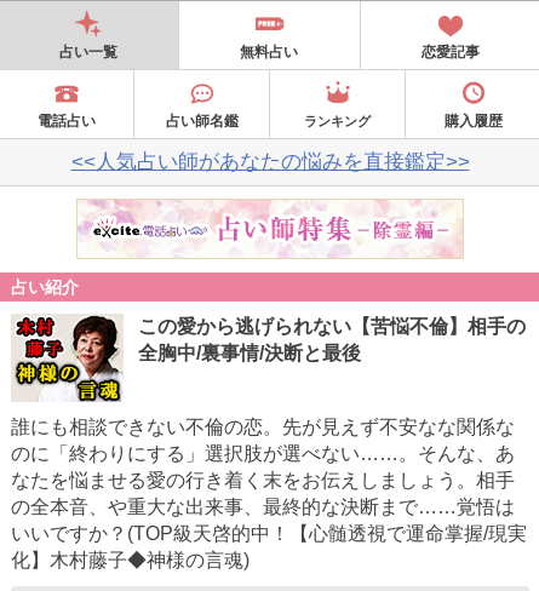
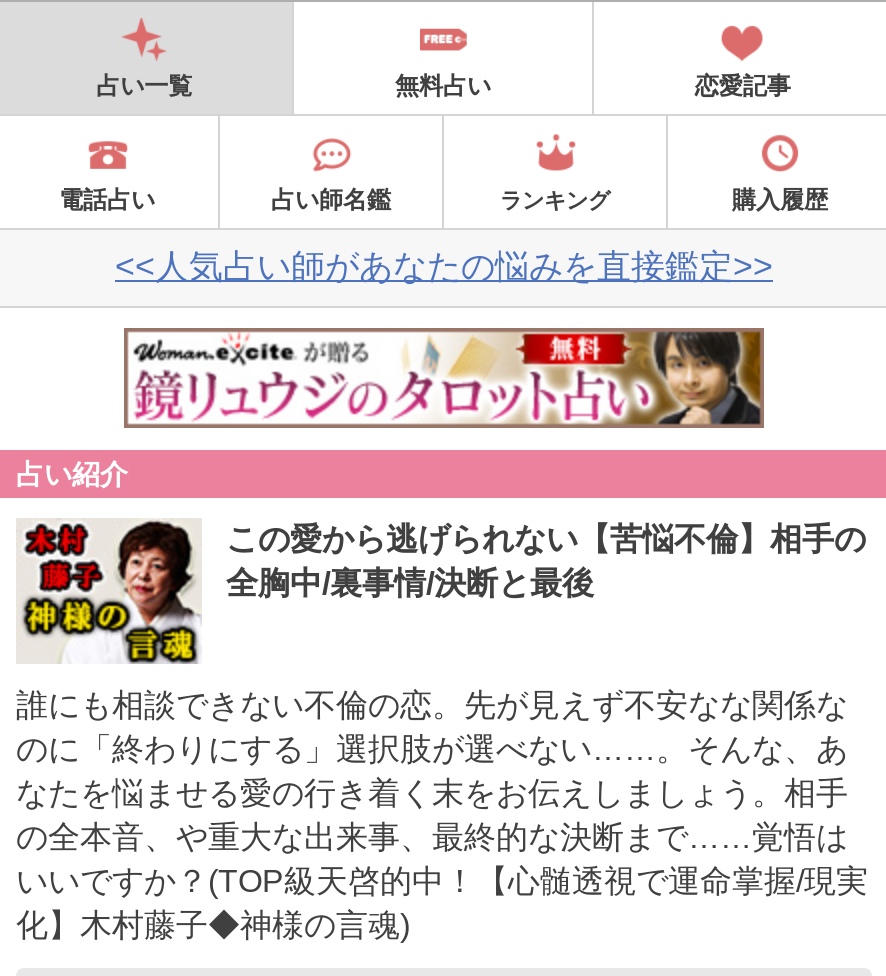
[78,200,463,258] [image] -> [124,328,764,428] [image]

